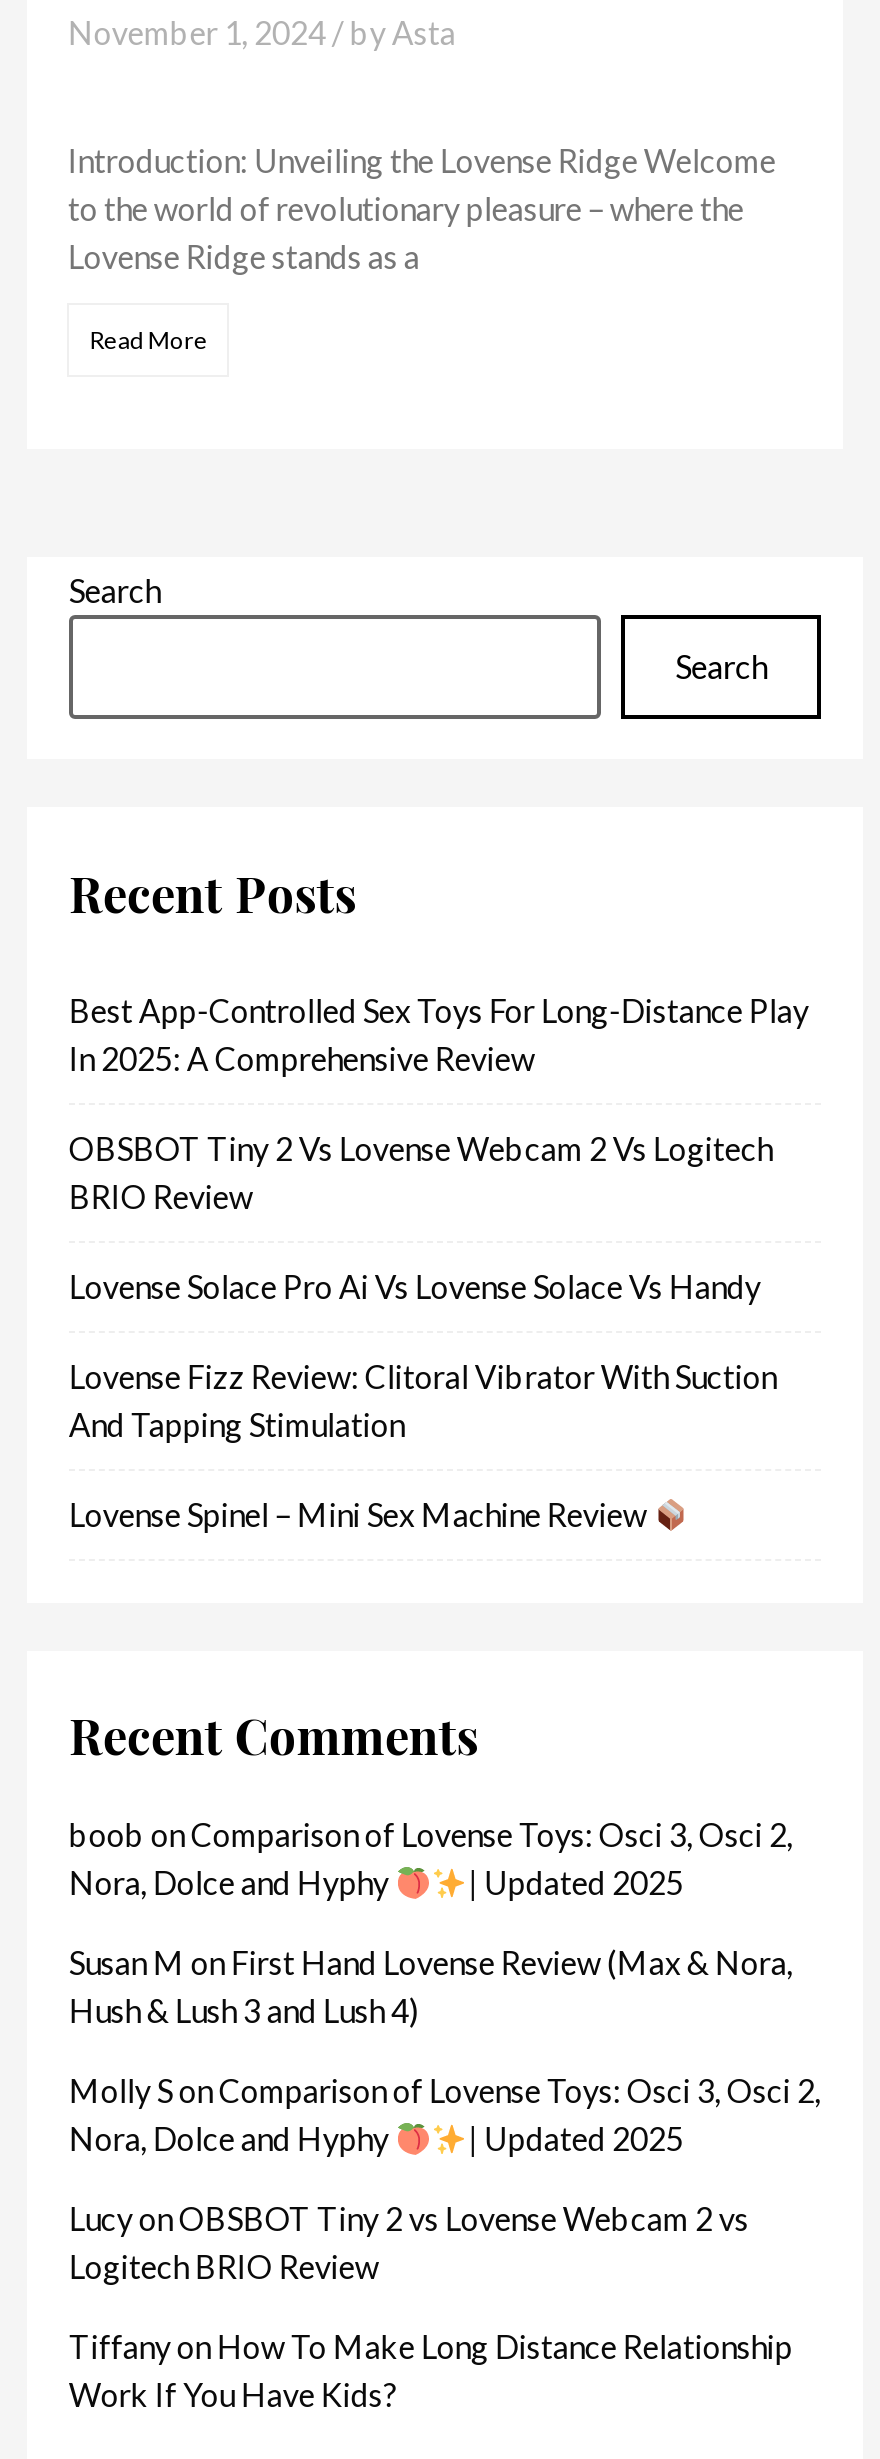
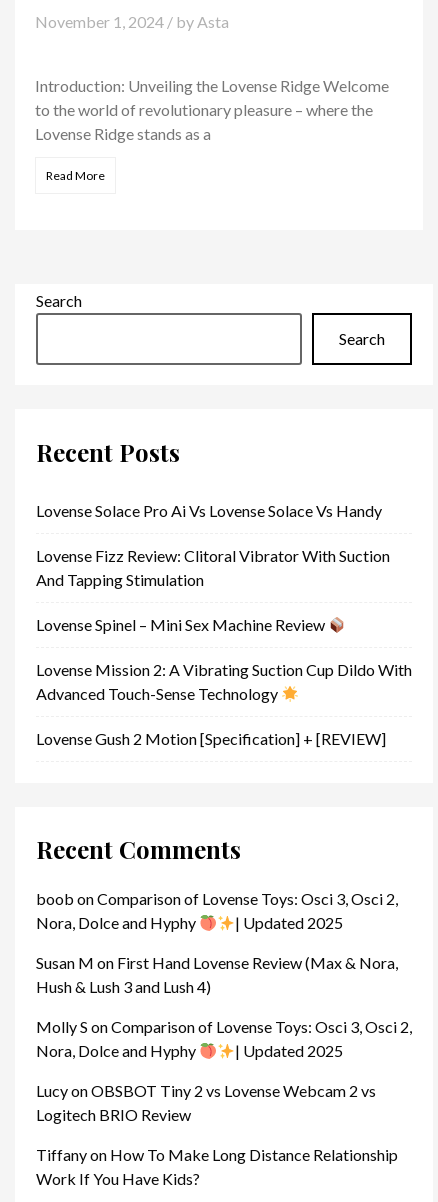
[69,992,809,1216] Best App-Controlled Sex Toys For Long-Distance Play | In 2025: A Comprehensive Review | OBSBOT Tiny 2 Vs Lovense Webcam 2 Vs Logitech | BRIO Review -> none
moved [69,1268,777,1534] -> [36,501,390,634]: Lovense Solace Pro Ai Vs Lovense Solace Vs Handy | Lovense Fizz Review: Clitoral Vibrator With Suction | And Tapping Stimulation | Lovense Spinel – Mini Sex Machine Review
none -> [36,660,412,748] Lovense Mission 2: A Vibrating Suction Cup Dildo With | Advanced Touch-Sense Technology | Lovense Gush 2 Motion [Specification] + [REVIEW]

